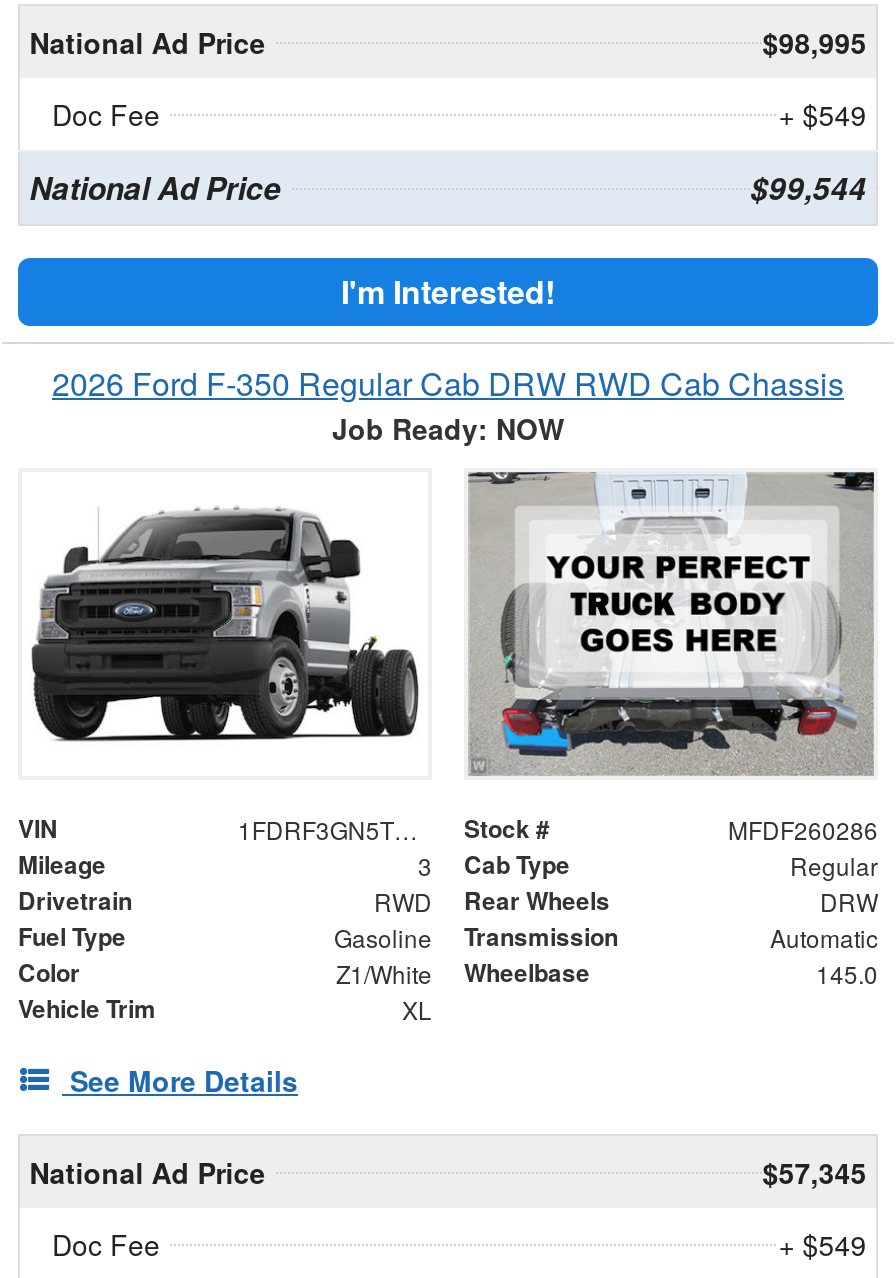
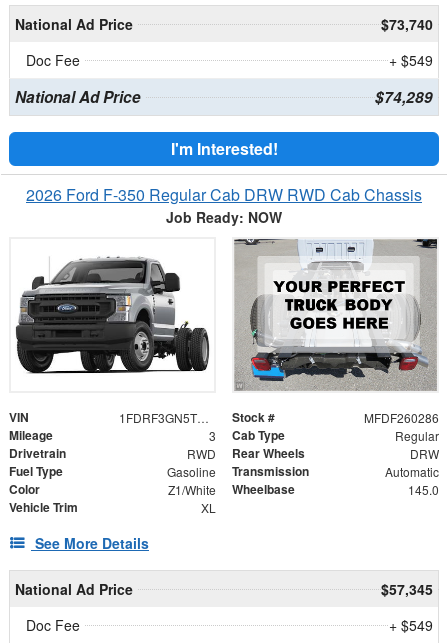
[762,21,866,61] $98,995 -> [381,14,433,34] $73,740
[750,165,866,209] $99,544 -> [375,86,433,108] $74,289

